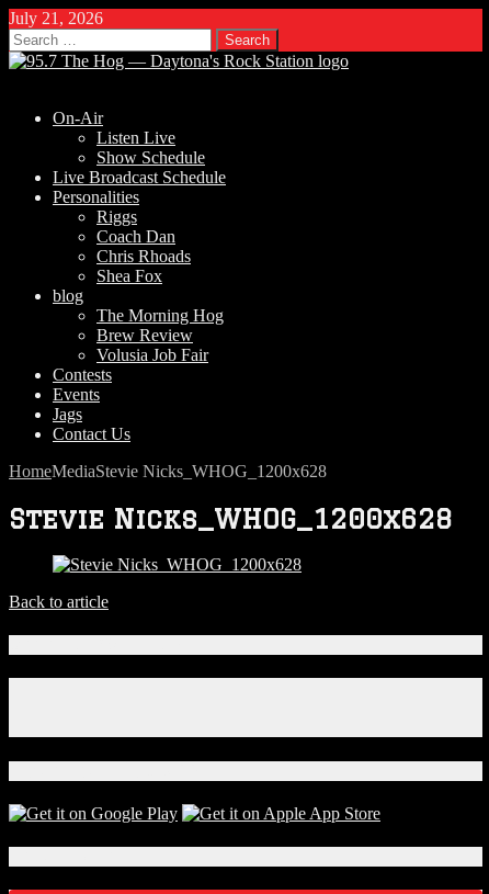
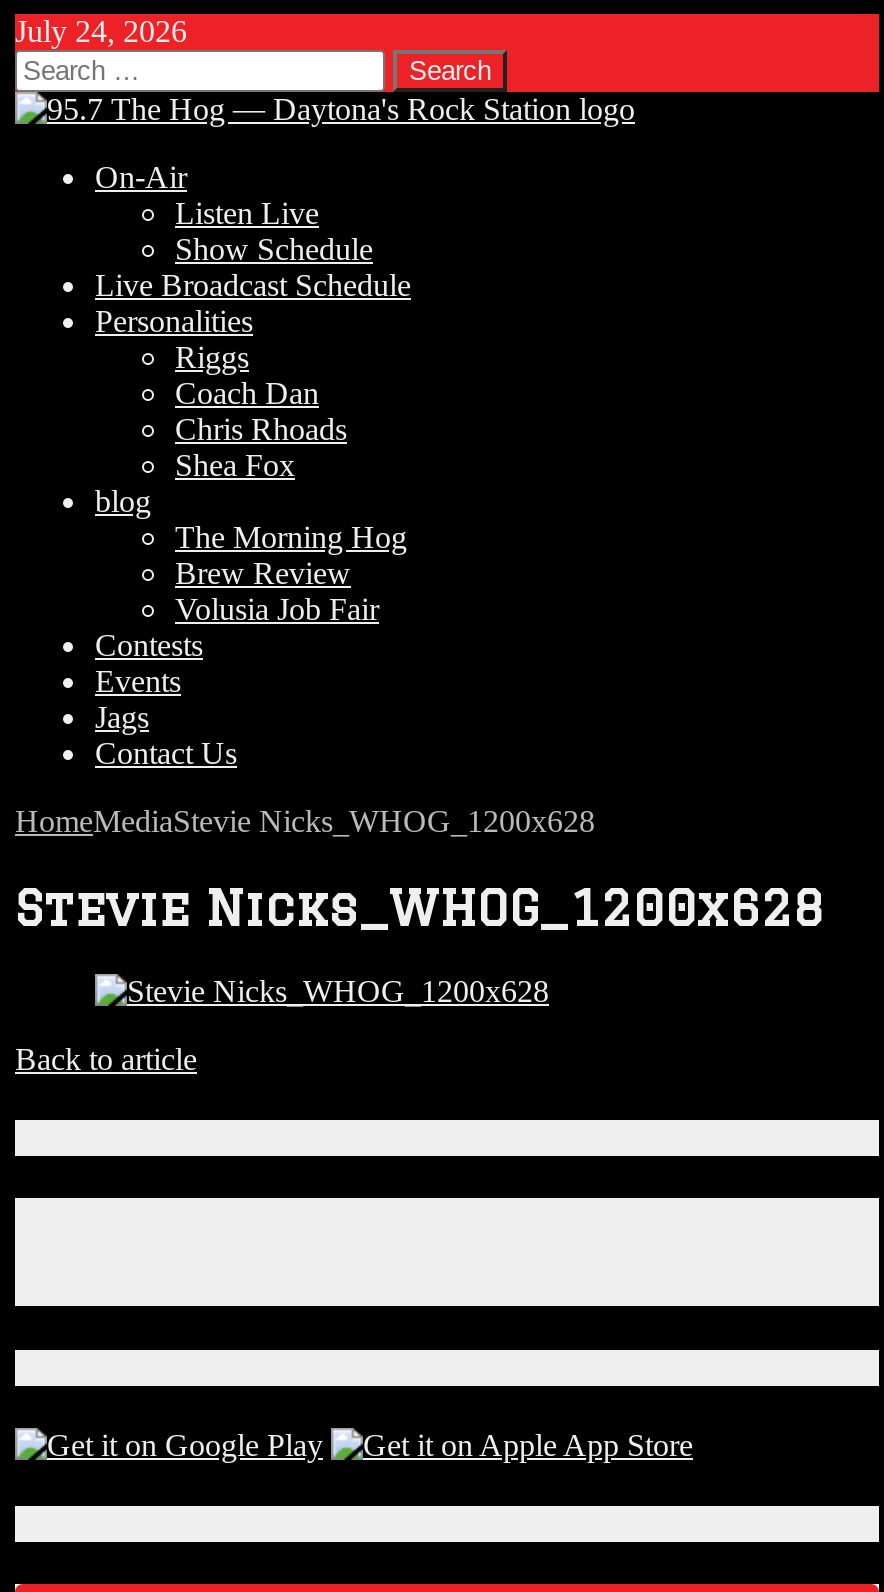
[9,9,103,27] July 21, 2026 -> [15,14,187,48] July 24, 2026

